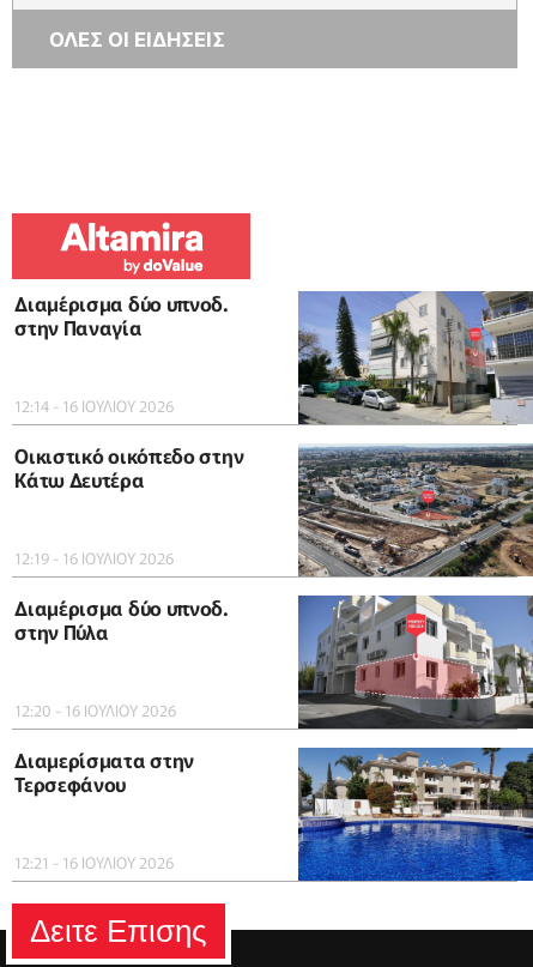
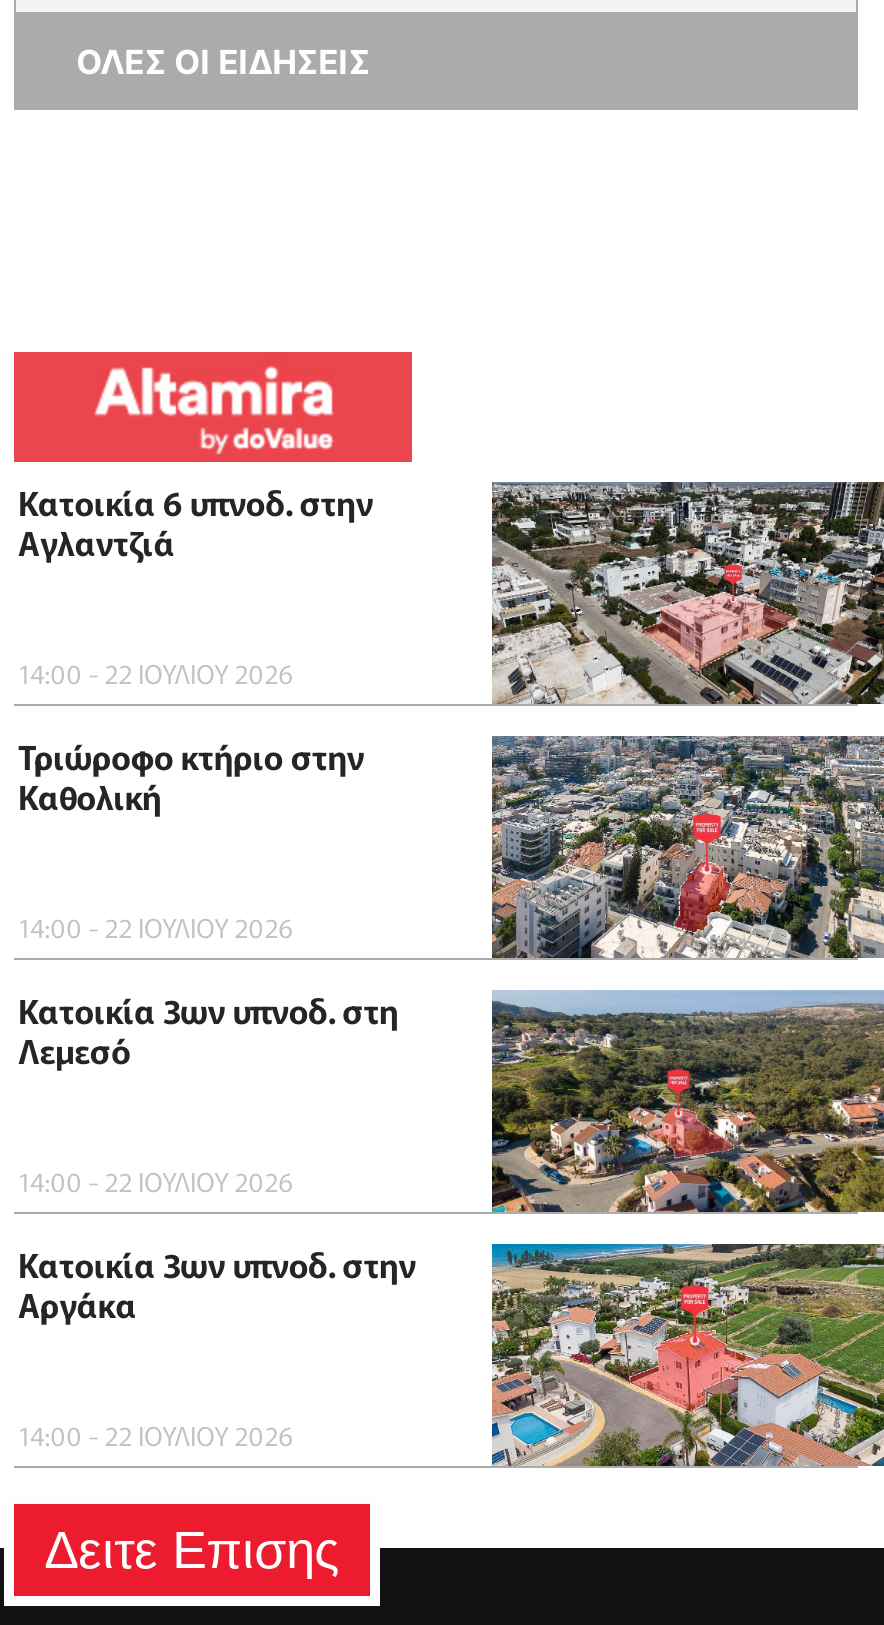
[14,289,227,342] Διαμέρισμα δύο υπνοδ. | στην Παναγία -> [18,479,373,567] Κατοικία 6 υπνοδ. στην | Αγλαντζιά
[297,290,529,425] [image] -> [490,480,878,706] [image]
[14,394,174,417] 12:14 - 16 ΙΟΥΛΙΟΥ 2026 -> [18,654,292,692] 14:00 - 22 ΙΟΥΛΙΟΥ 2026
[14,441,243,494] Οικιστικό οικόπεδο στην | Κάτω Δευτέρα -> [18,732,364,820] Τριώροφο κτήριο στην | Καθολική
[298,443,529,578] [image] -> [490,734,878,960] [image]
[14,547,174,569] 12:19 - 16 ΙΟΥΛΙΟΥ 2026 -> [18,908,292,946] 14:00 - 22 ΙΟΥΛΙΟΥ 2026
[14,593,227,646] Διαμέρισμα δύο υπνοδ. | στην Πύλα -> [18,986,398,1074] Κατοικία 3ων υπνοδ. στη | Λεμεσό
[297,596,529,730] [image] -> [490,990,878,1214] [image]
[14,699,176,721] 12:20 - 16 ΙΟΥΛΙΟΥ 2026 -> [18,1162,292,1200] 14:00 - 22 ΙΟΥΛΙΟΥ 2026
[14,745,194,798] Διαμερίσματα στην | Τερσεφάνου -> [18,1240,416,1328] Κατοικία 3ων υπνοδ. στην | Αργάκα
[297,747,529,882] [image] -> [490,1242,878,1468] [image]
[14,851,174,874] 12:21 - 16 ΙΟΥΛΙΟΥ 2026 -> [18,1416,292,1454] 14:00 - 22 ΙΟΥΛΙΟΥ 2026

